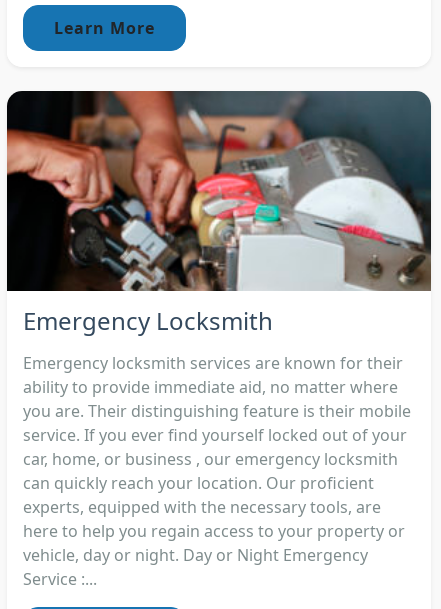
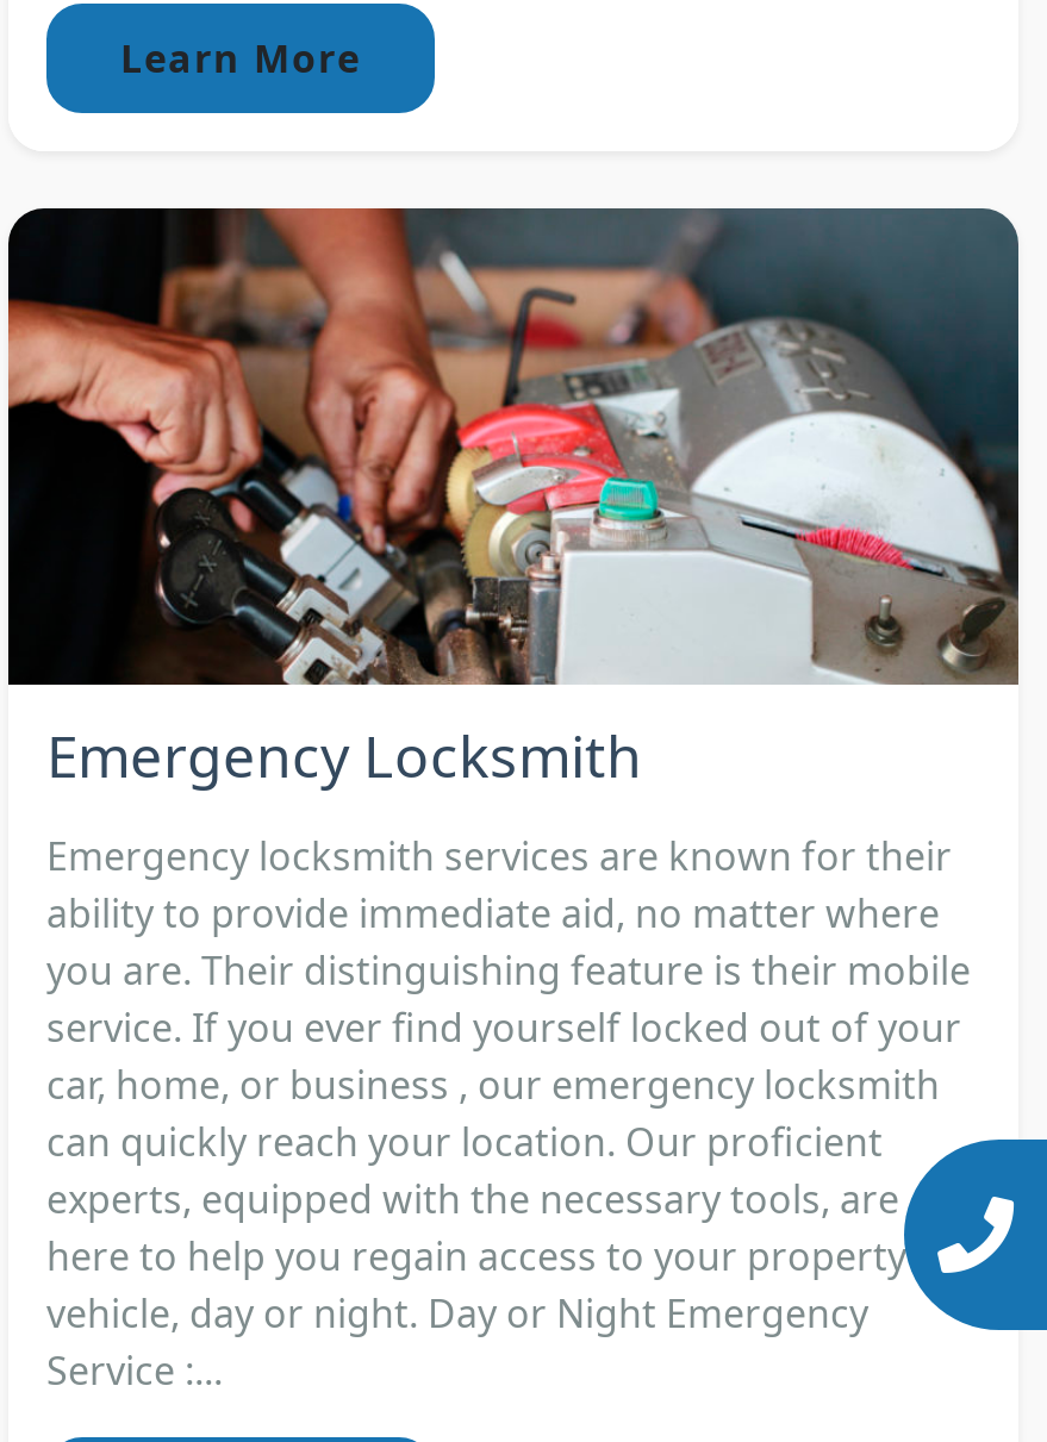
none -> [909,1137,1040,1332] [image]

